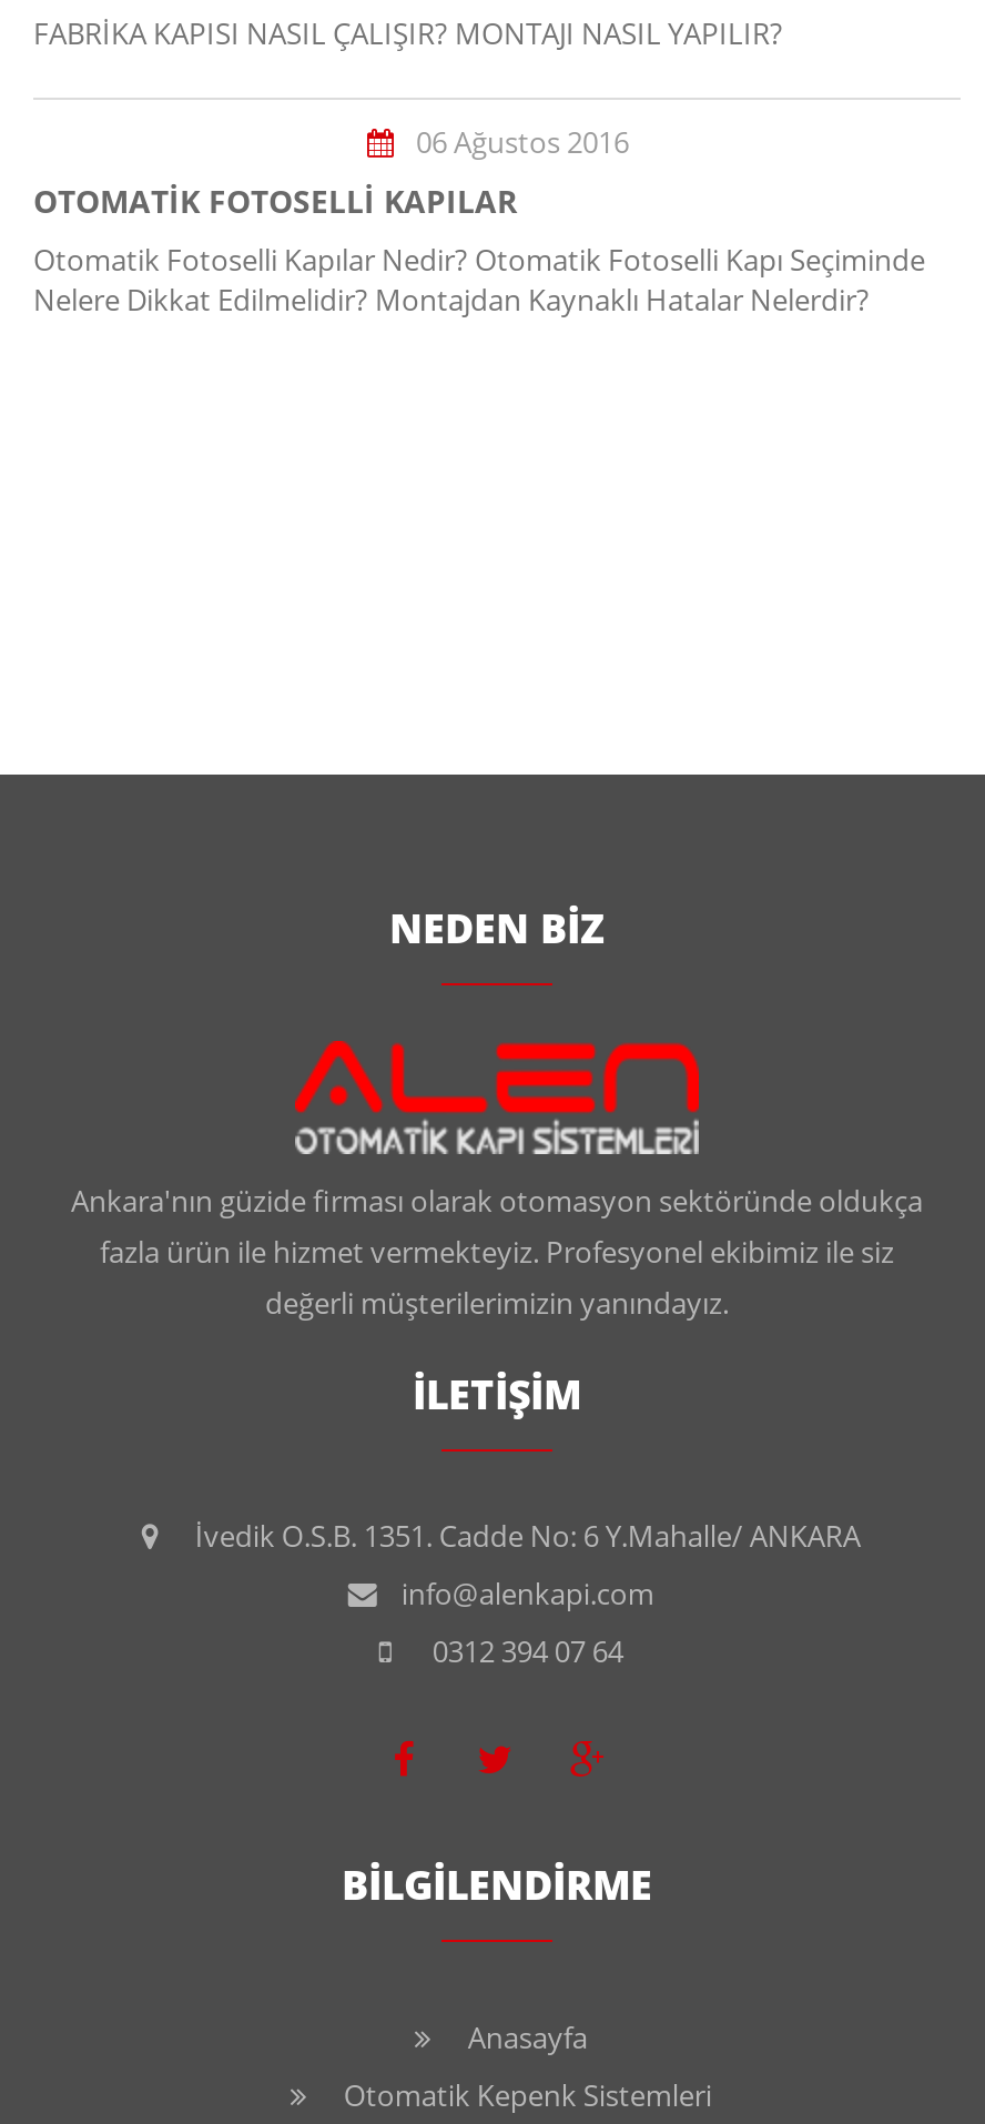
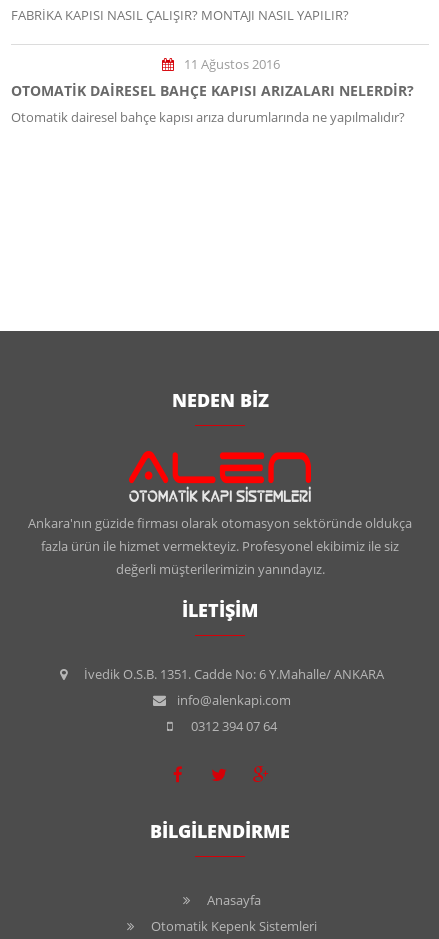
[33,121,925,319] 06 Ağustos 2016 | OTOMATIK FOTOSELLI KAPILAR | Otomatik Fotoselli Kapılar Nedir? Otomatik Fotoselli Kapı Seçiminde | Nelere Dikkat Edilmelidir? Montajdan Kaynaklı Hatalar Nelerdir? -> [11,55,414,126] 11 Ağustos 2016 | OTOMATIK DAIRESEL BAHÇE KAPISI ARIZALARI NELERDIR? | Otomatik dairesel bahçe kapısı arıza durumlarında ne yapılmalıdır?

